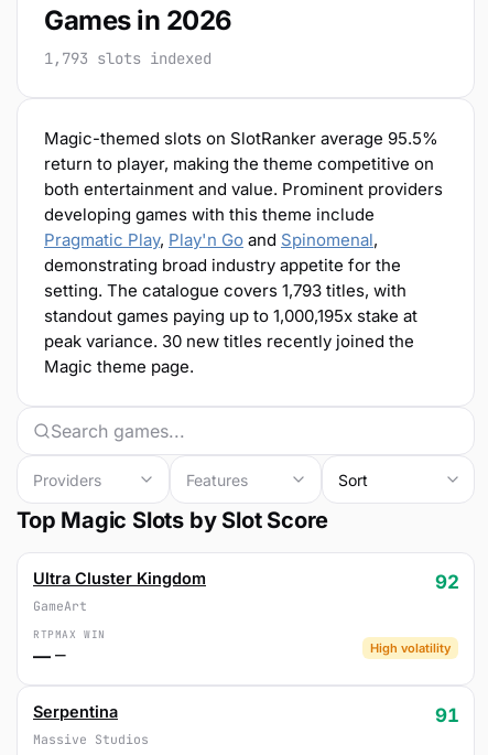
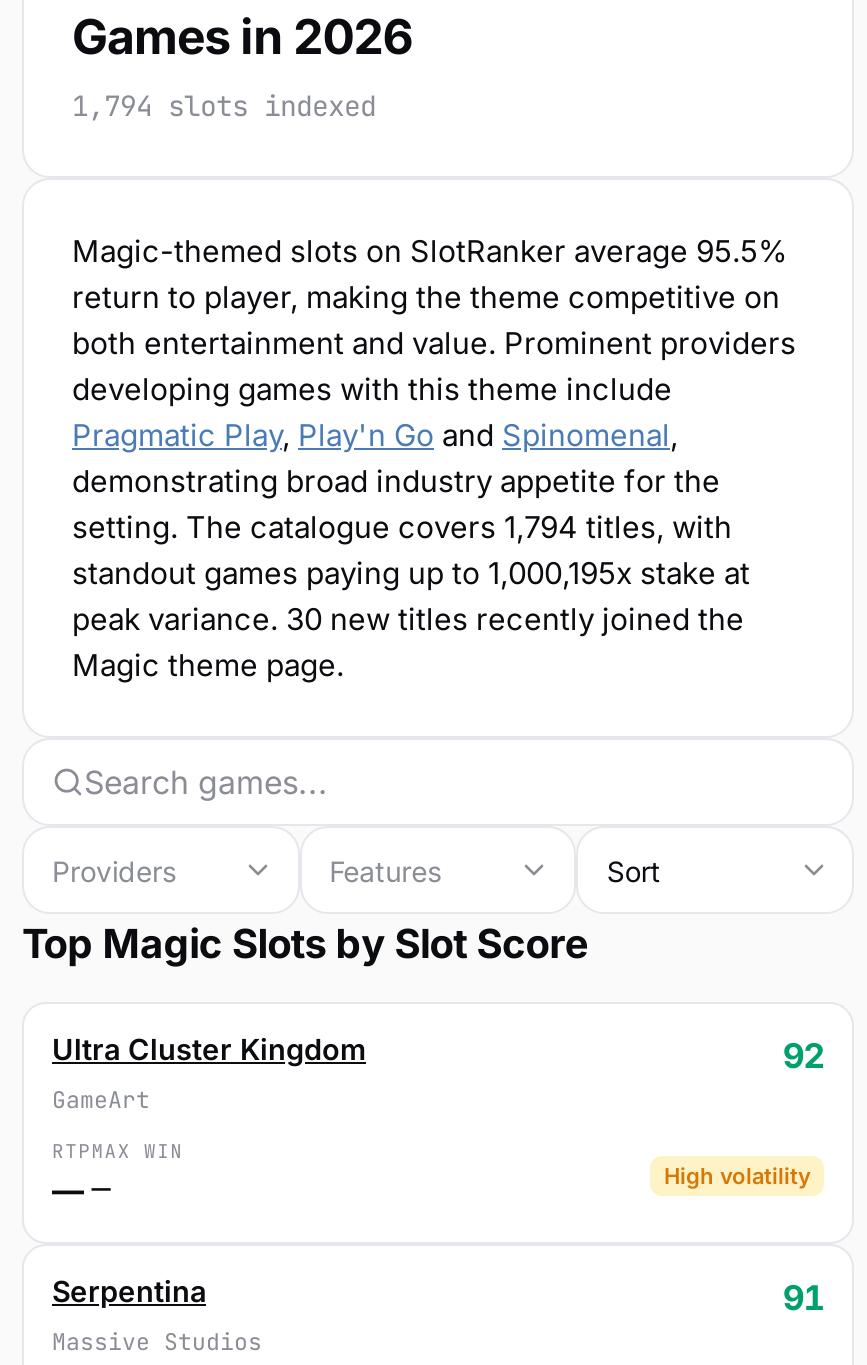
[44,48,212,68] 1,793 slots indexed -> [72,88,376,124] 1,794 slots indexed
[44,280,406,301] setting. The catalogue covers 1,793 titles, with -> [72,508,732,546] setting. The catalogue covers 1,794 titles, with

